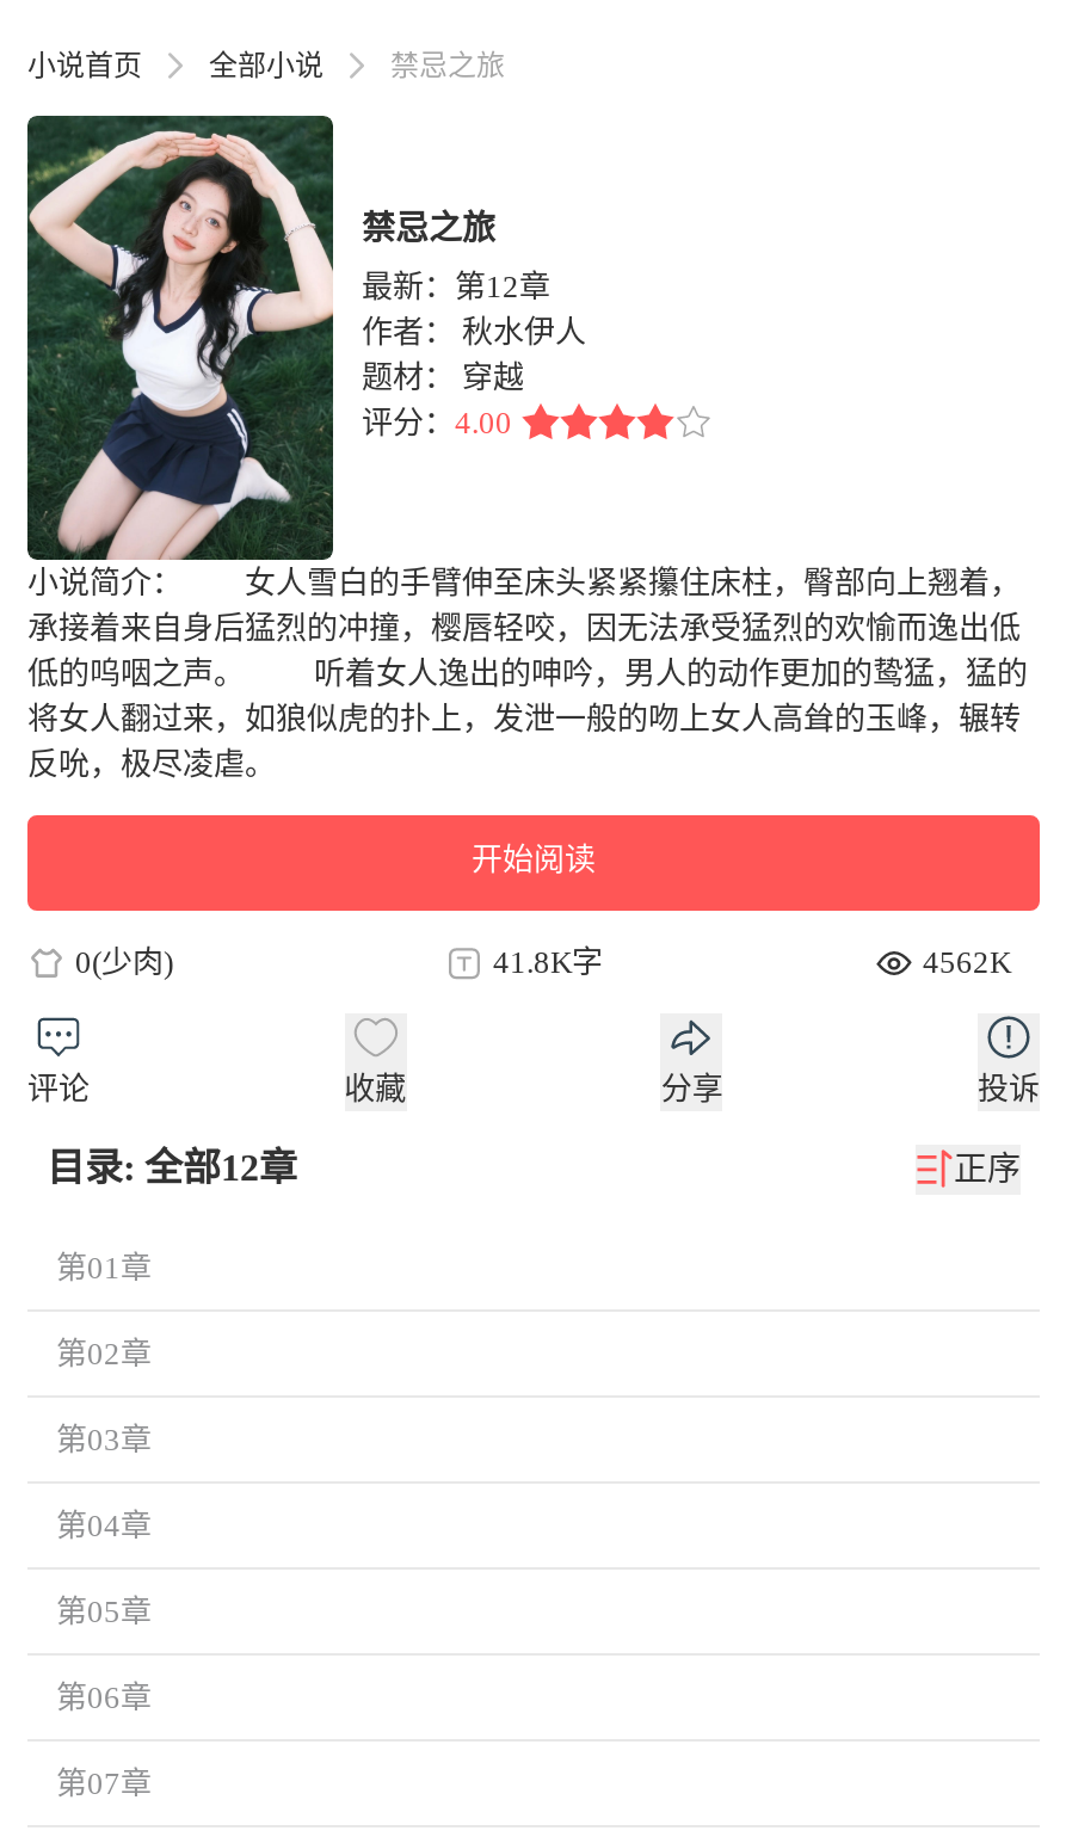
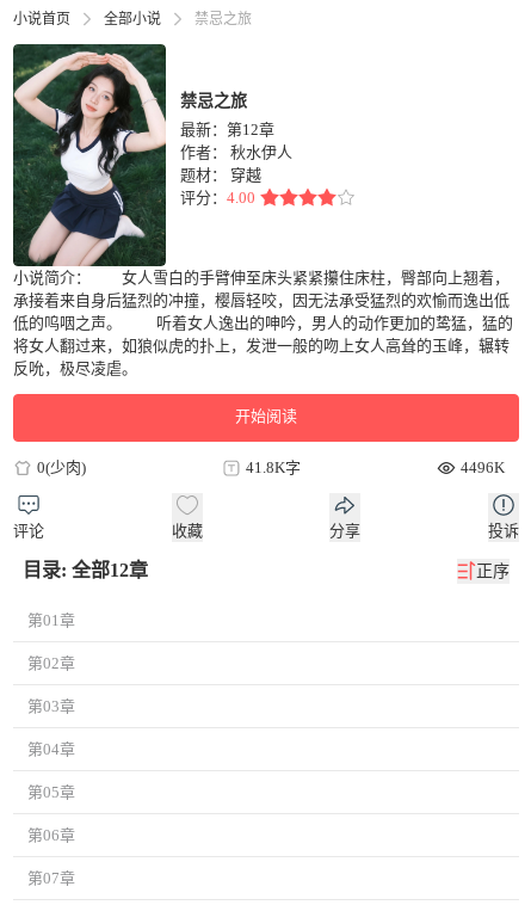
[923,945,1011,980] 4562K -> [461,459,505,477] 4496K

